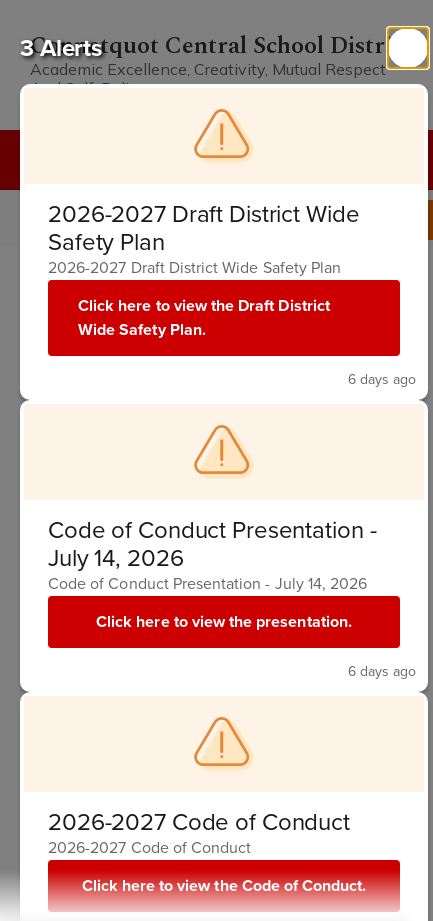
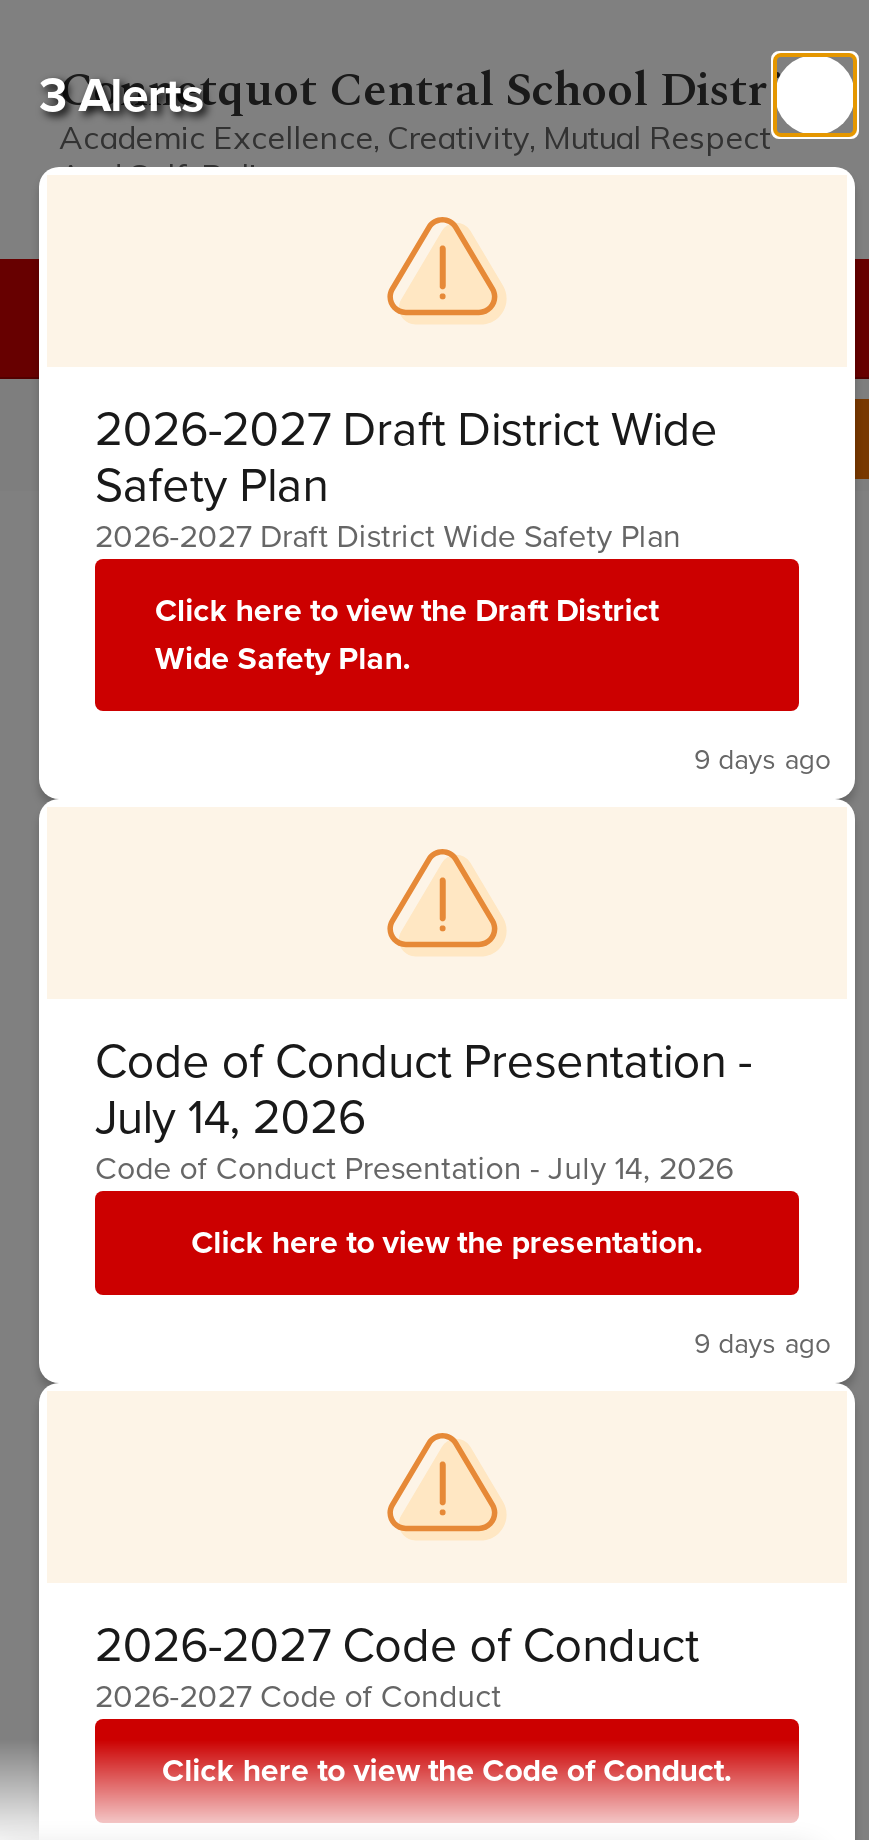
[347,369,416,390] 6 days ago -> [694,739,831,779] 9 days ago
[347,661,416,682] 6 days ago -> [694,1323,831,1363] 9 days ago

